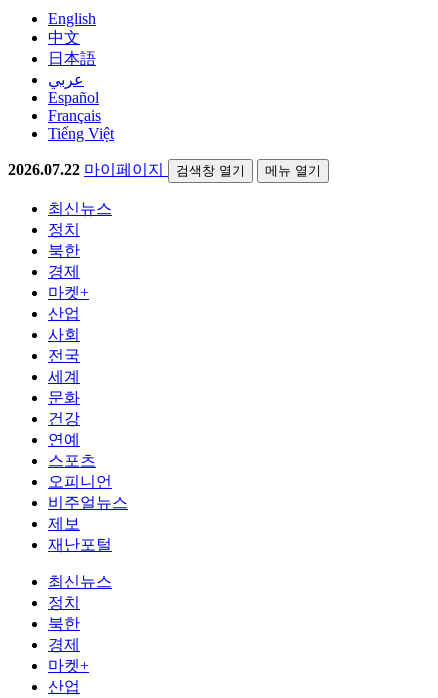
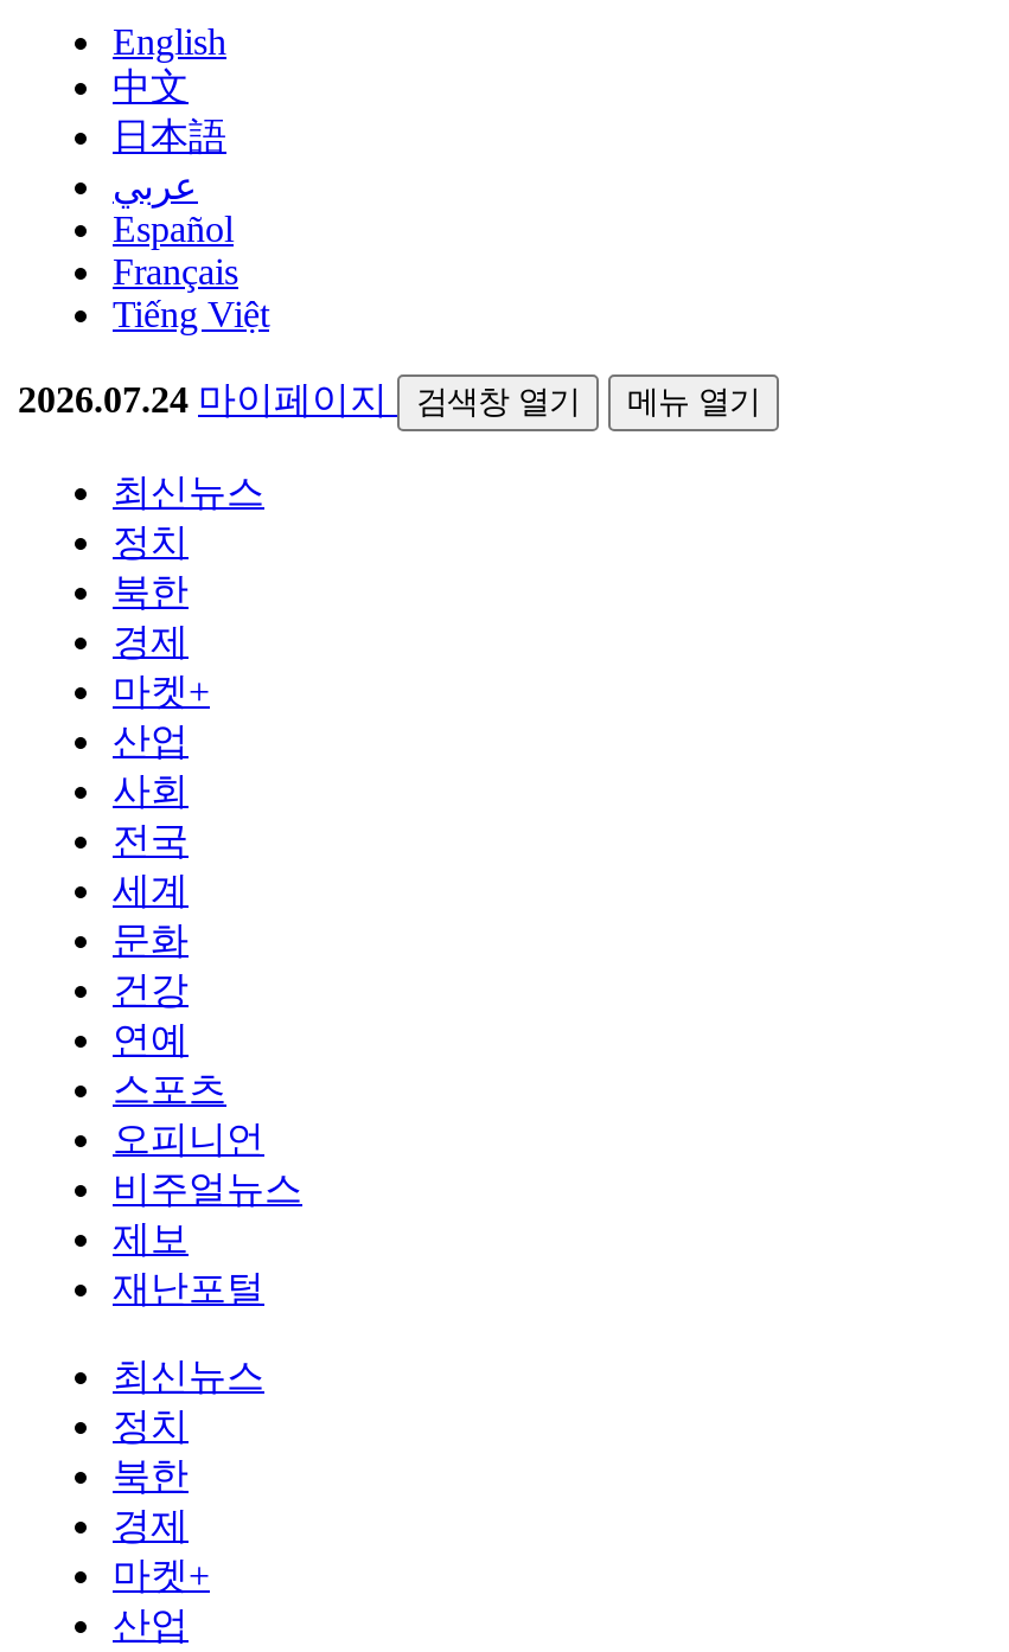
[8,161,321,178] 2026.07.22 마이페이지 검색창 열기 메뉴 열기 -> [18,379,760,420] 2026.07.24 마이페이지 검색창 열기 메뉴 열기

